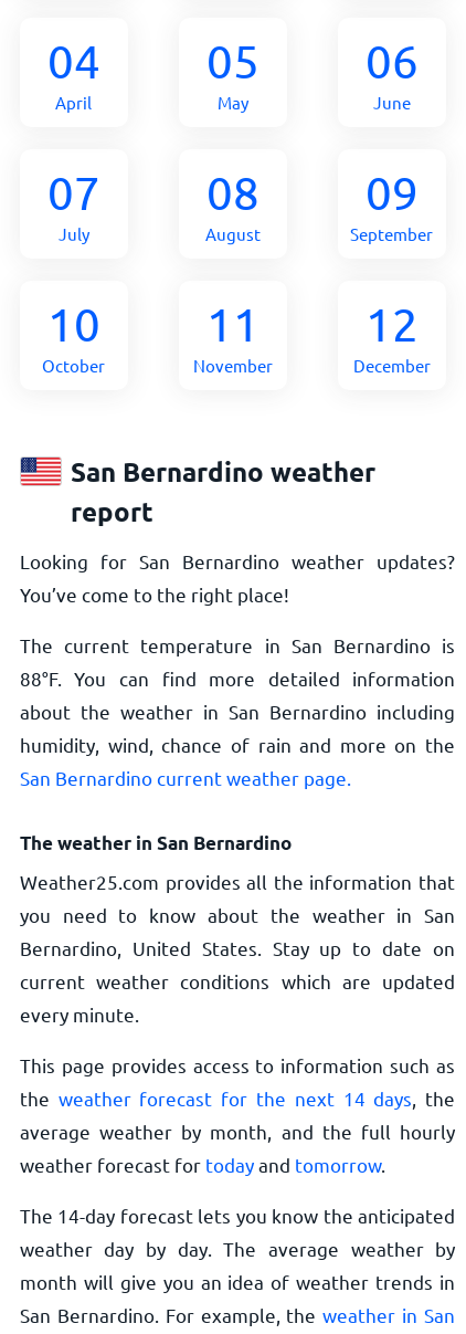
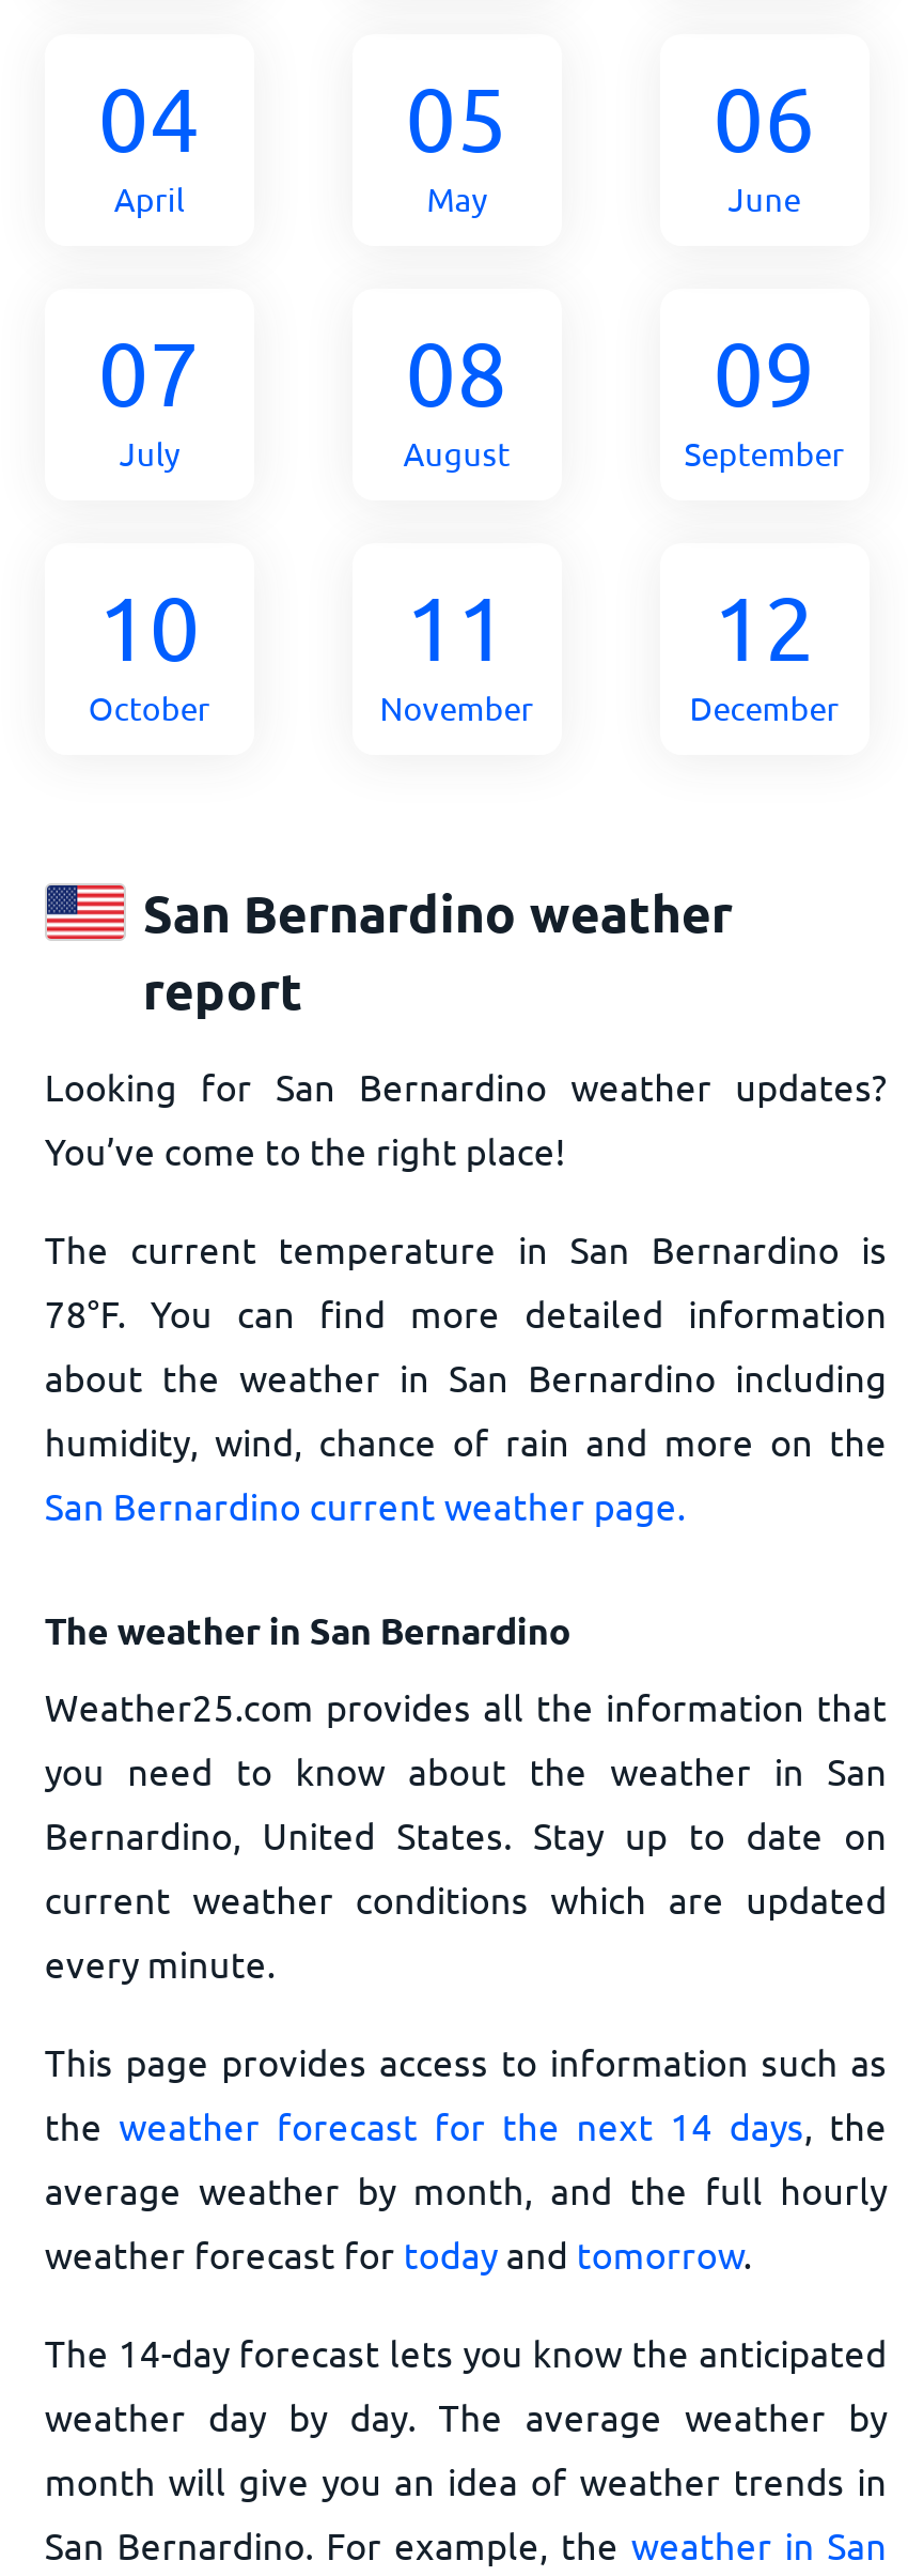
[20,666,455,690] 88°F. You can find more detailed information -> [45,1290,887,1335] 78°F. You can find more detailed information

